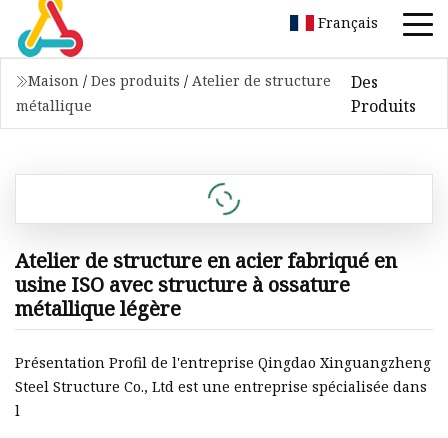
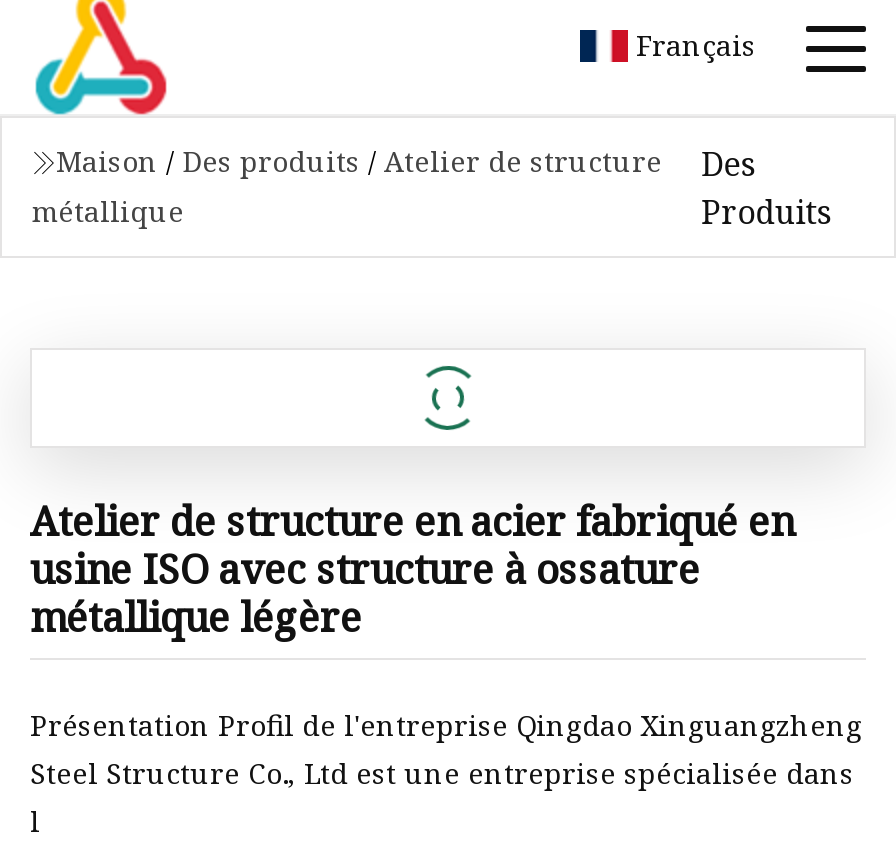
[207,183,241,215] [image] -> [416,364,480,432] [image]

